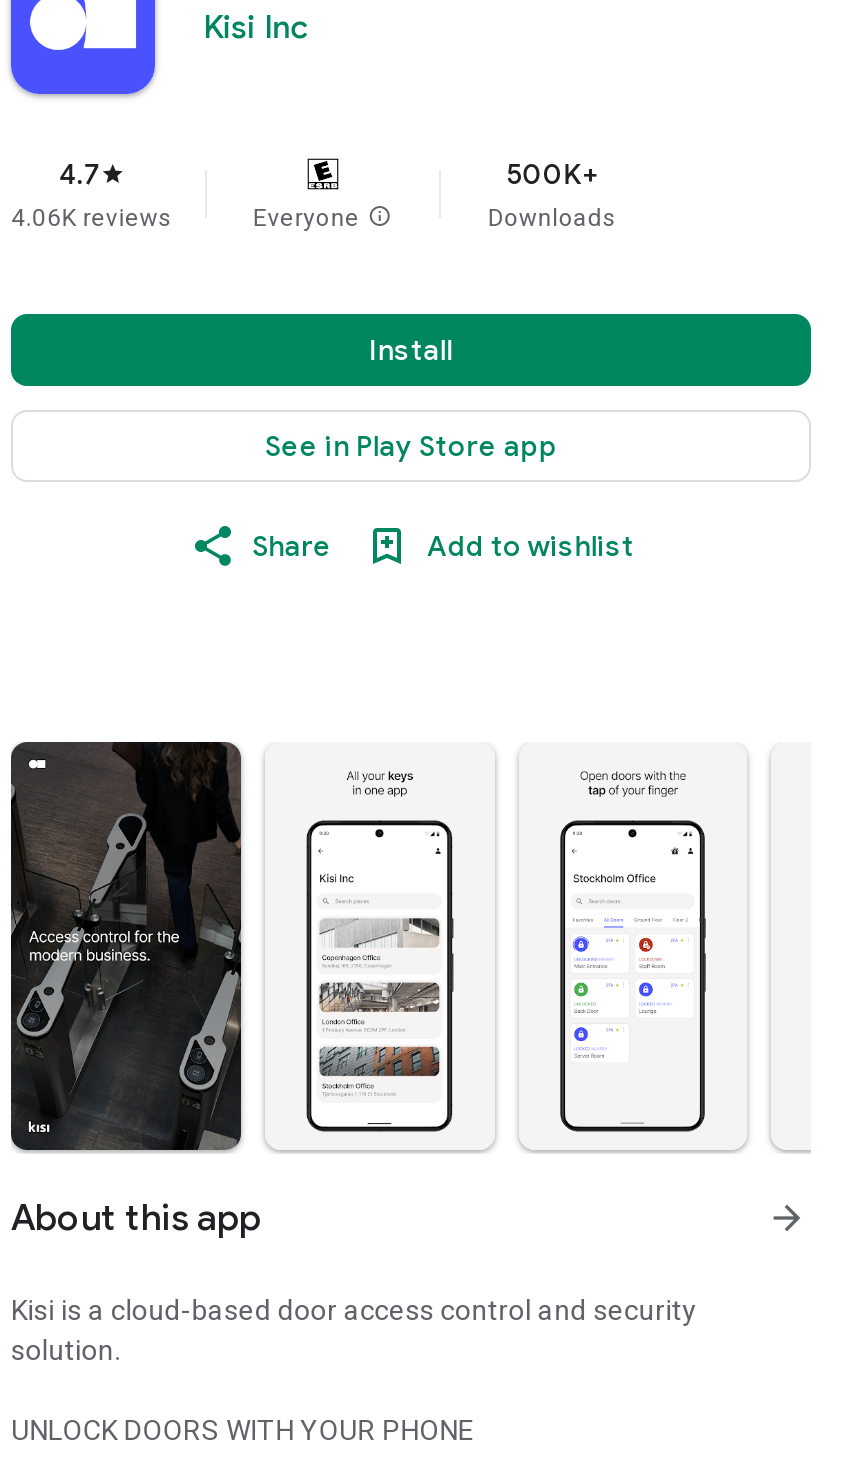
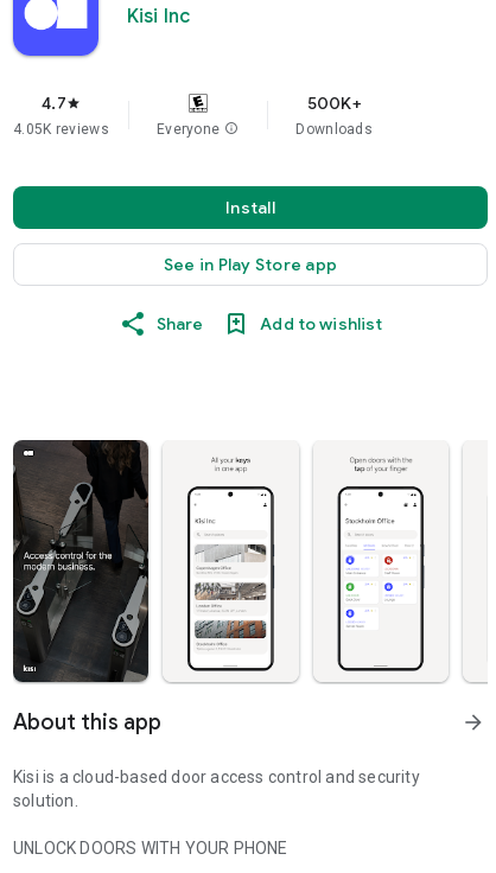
[11,204,173,232] 4.06K reviews -> [13,121,109,138] 4.05K reviews

